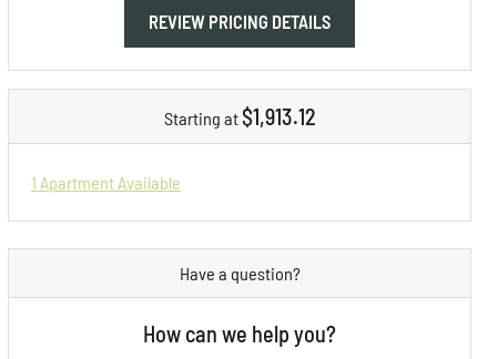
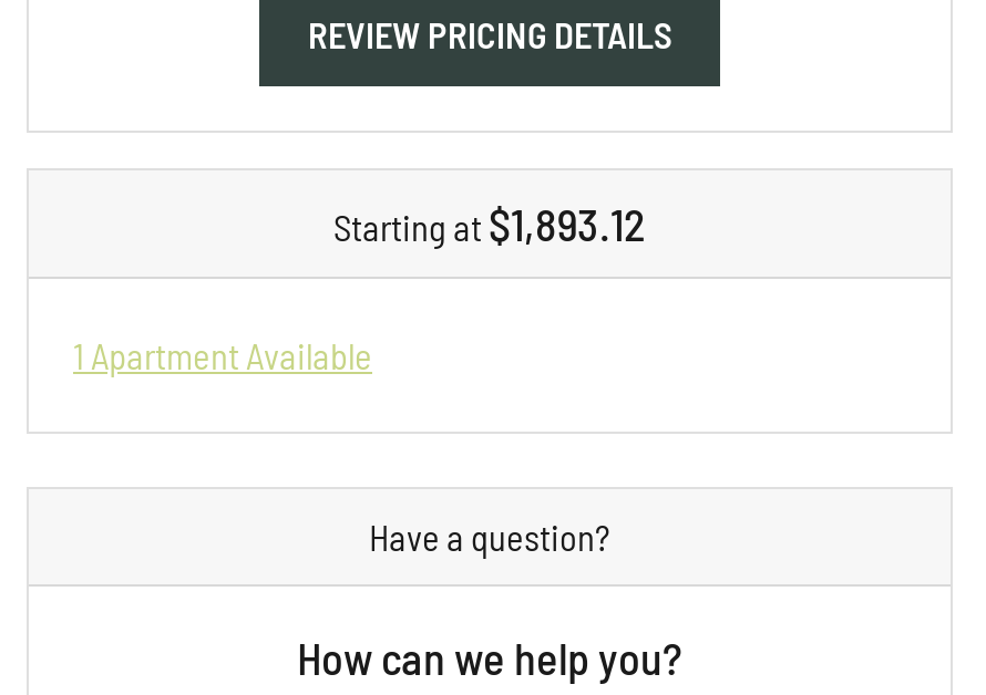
[164,103,316,130] Starting at $1,913.12 -> [333,197,646,250] Starting at $1,893.12

